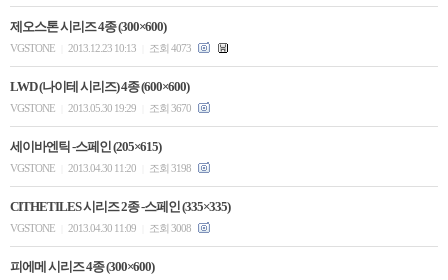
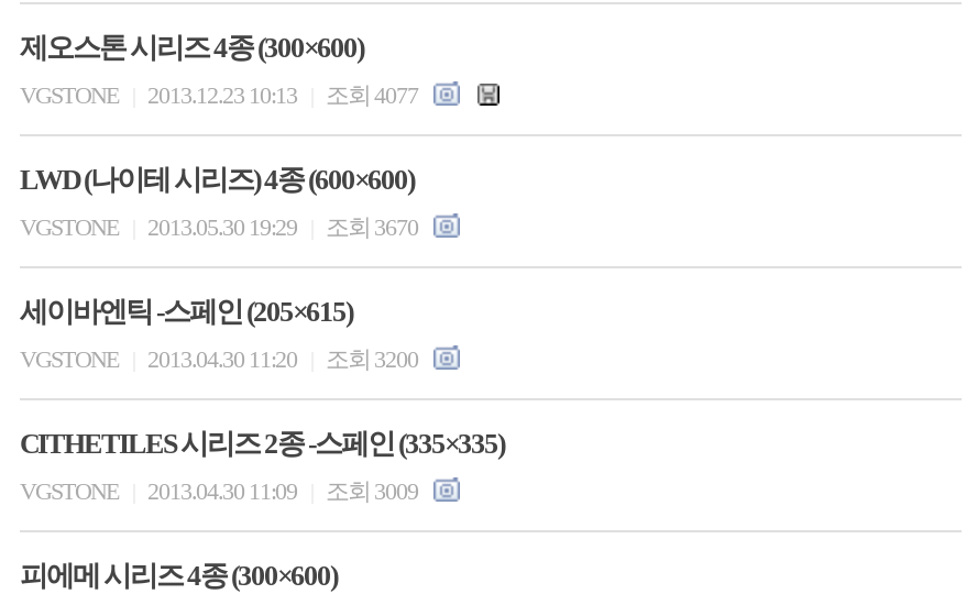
[10,42,193,54] VGSTONE 2013.12.23 10:13 조회 4073 -> [20,81,422,108] VGSTONE 2013.12.23 10:13 조회 4077
[10,162,193,174] VGSTONE 2013.04.30 11:20 조회 3198 -> [20,345,422,372] VGSTONE 2013.04.30 11:20 조회 3200
[10,222,193,234] VGSTONE 2013.04.30 11:09 조회 3008 -> [20,477,422,504] VGSTONE 2013.04.30 11:09 조회 3009

